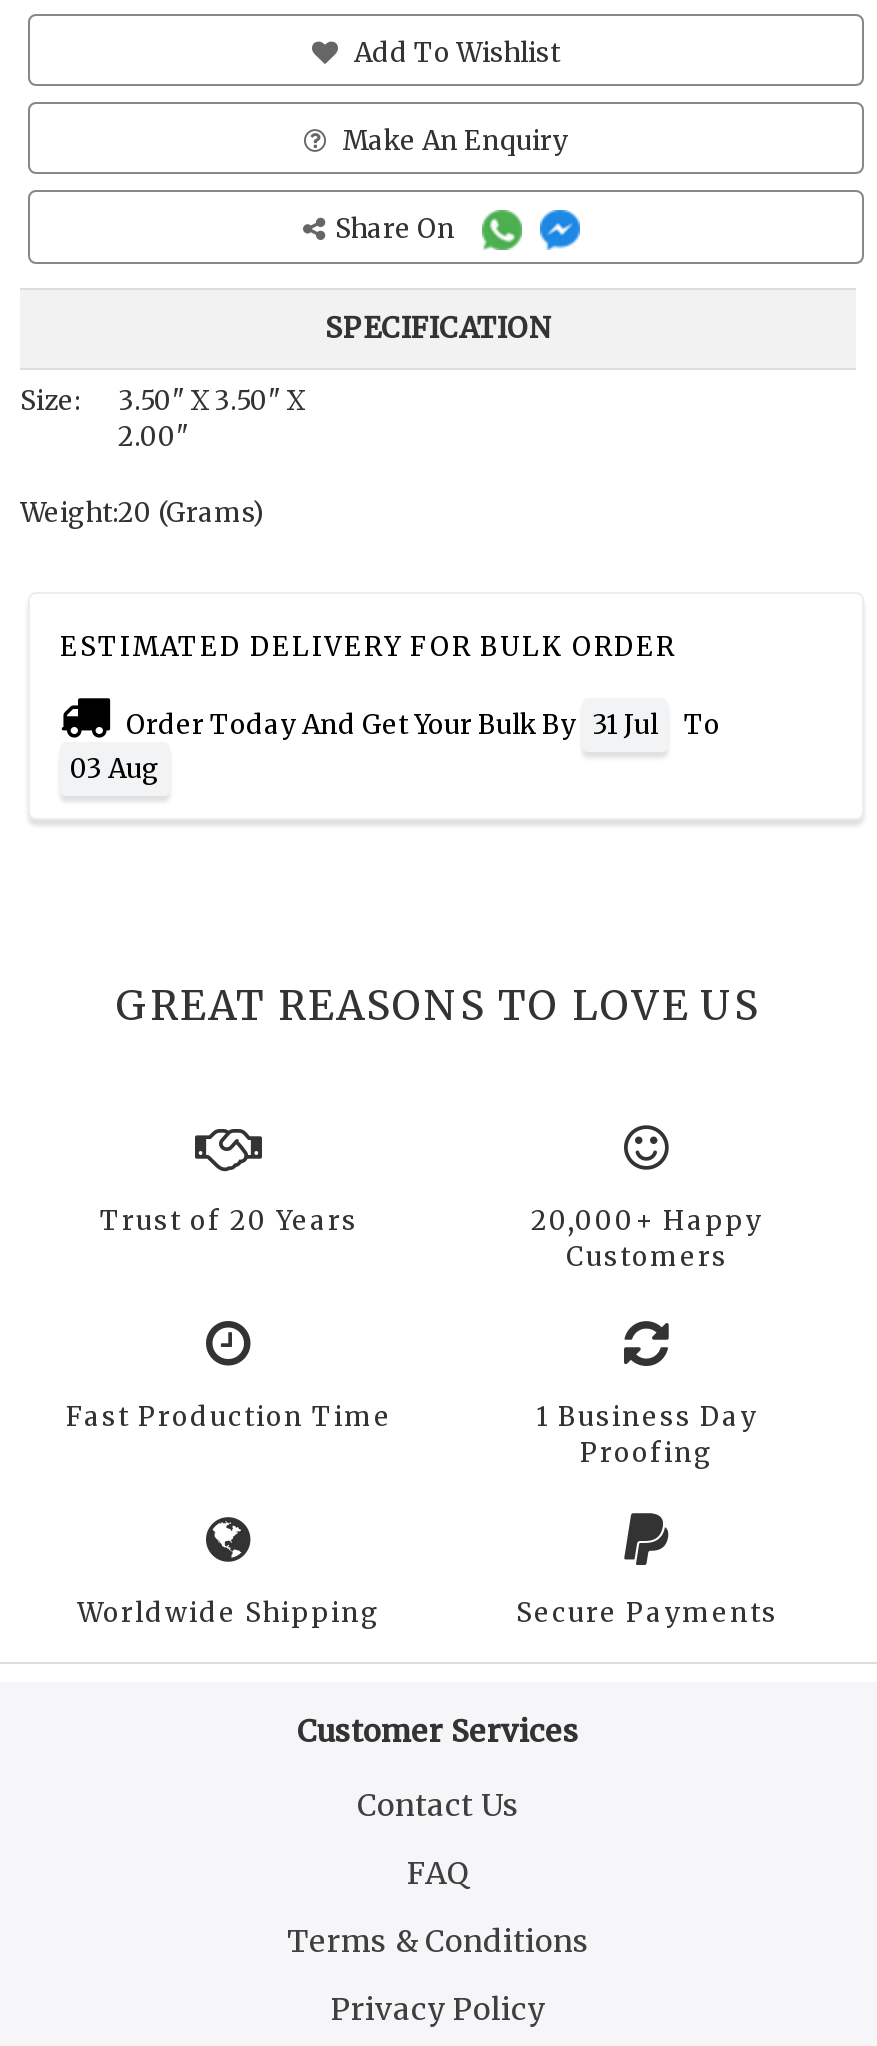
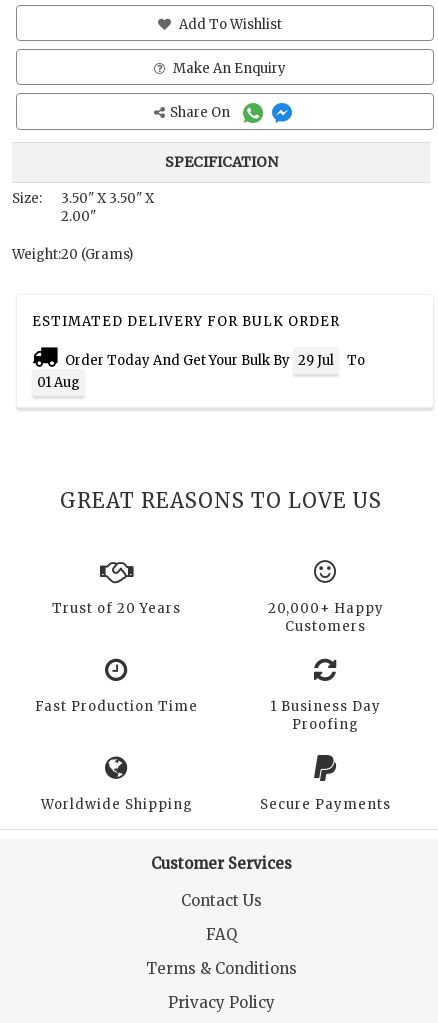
[120,708,720,742] Order Today And Get Your Bulk By 31 Jul To -> [62,352,365,369] Order Today And Get Your Bulk By 29 Jul To
[70,752,160,786] 03 Aug -> [37,374,80,391] 01 Aug

